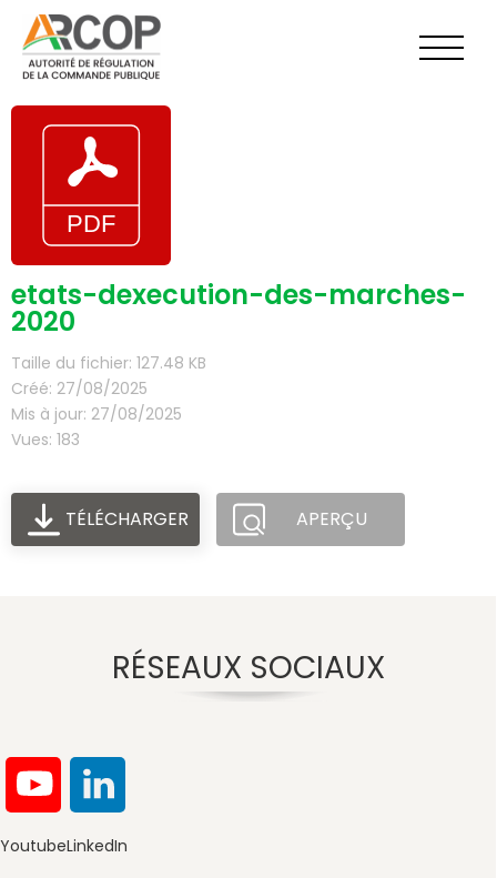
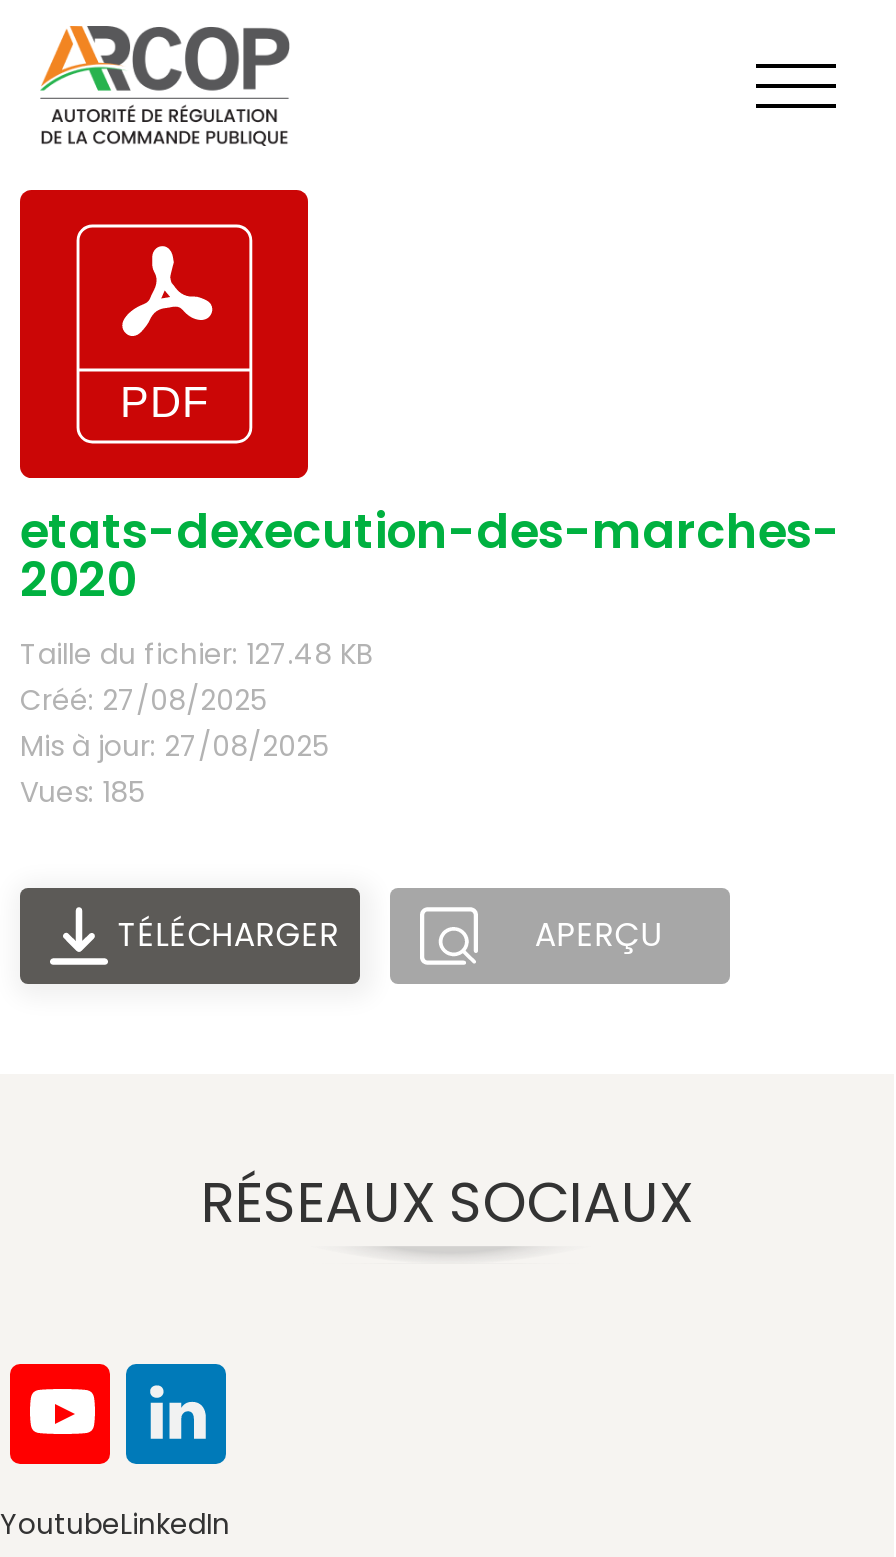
[11,428,80,451] Vues: 183 -> [20,773,144,813] Vues: 185

